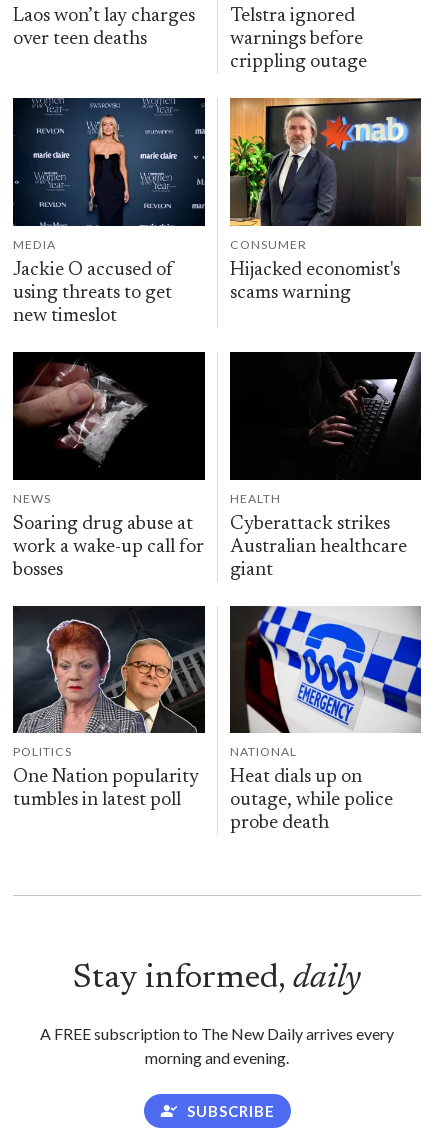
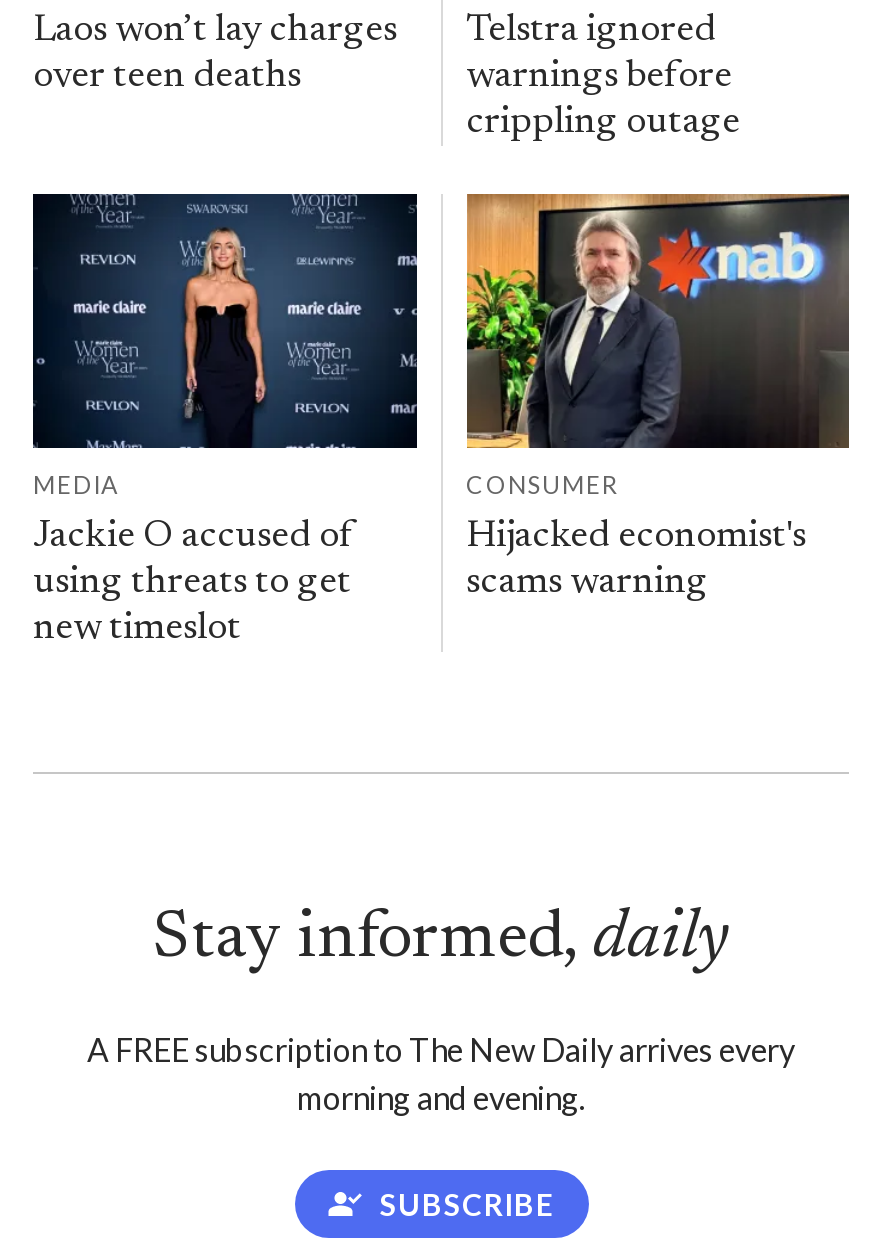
[12,351,206,580] [image] | NEWS | Soaring drug abuse at | work a wake-up call for | bosses -> none
[229,351,422,580] [image] | HEALTH | Cyberattack strikes | Australian healthcare | giant -> none
[13,605,205,810] [image] | POLITICS | One Nation popularity | tumbles in latest poll -> none
[229,605,422,833] [image] | NATIONAL | Heat dials up on | outage, while police | probe death -> none

